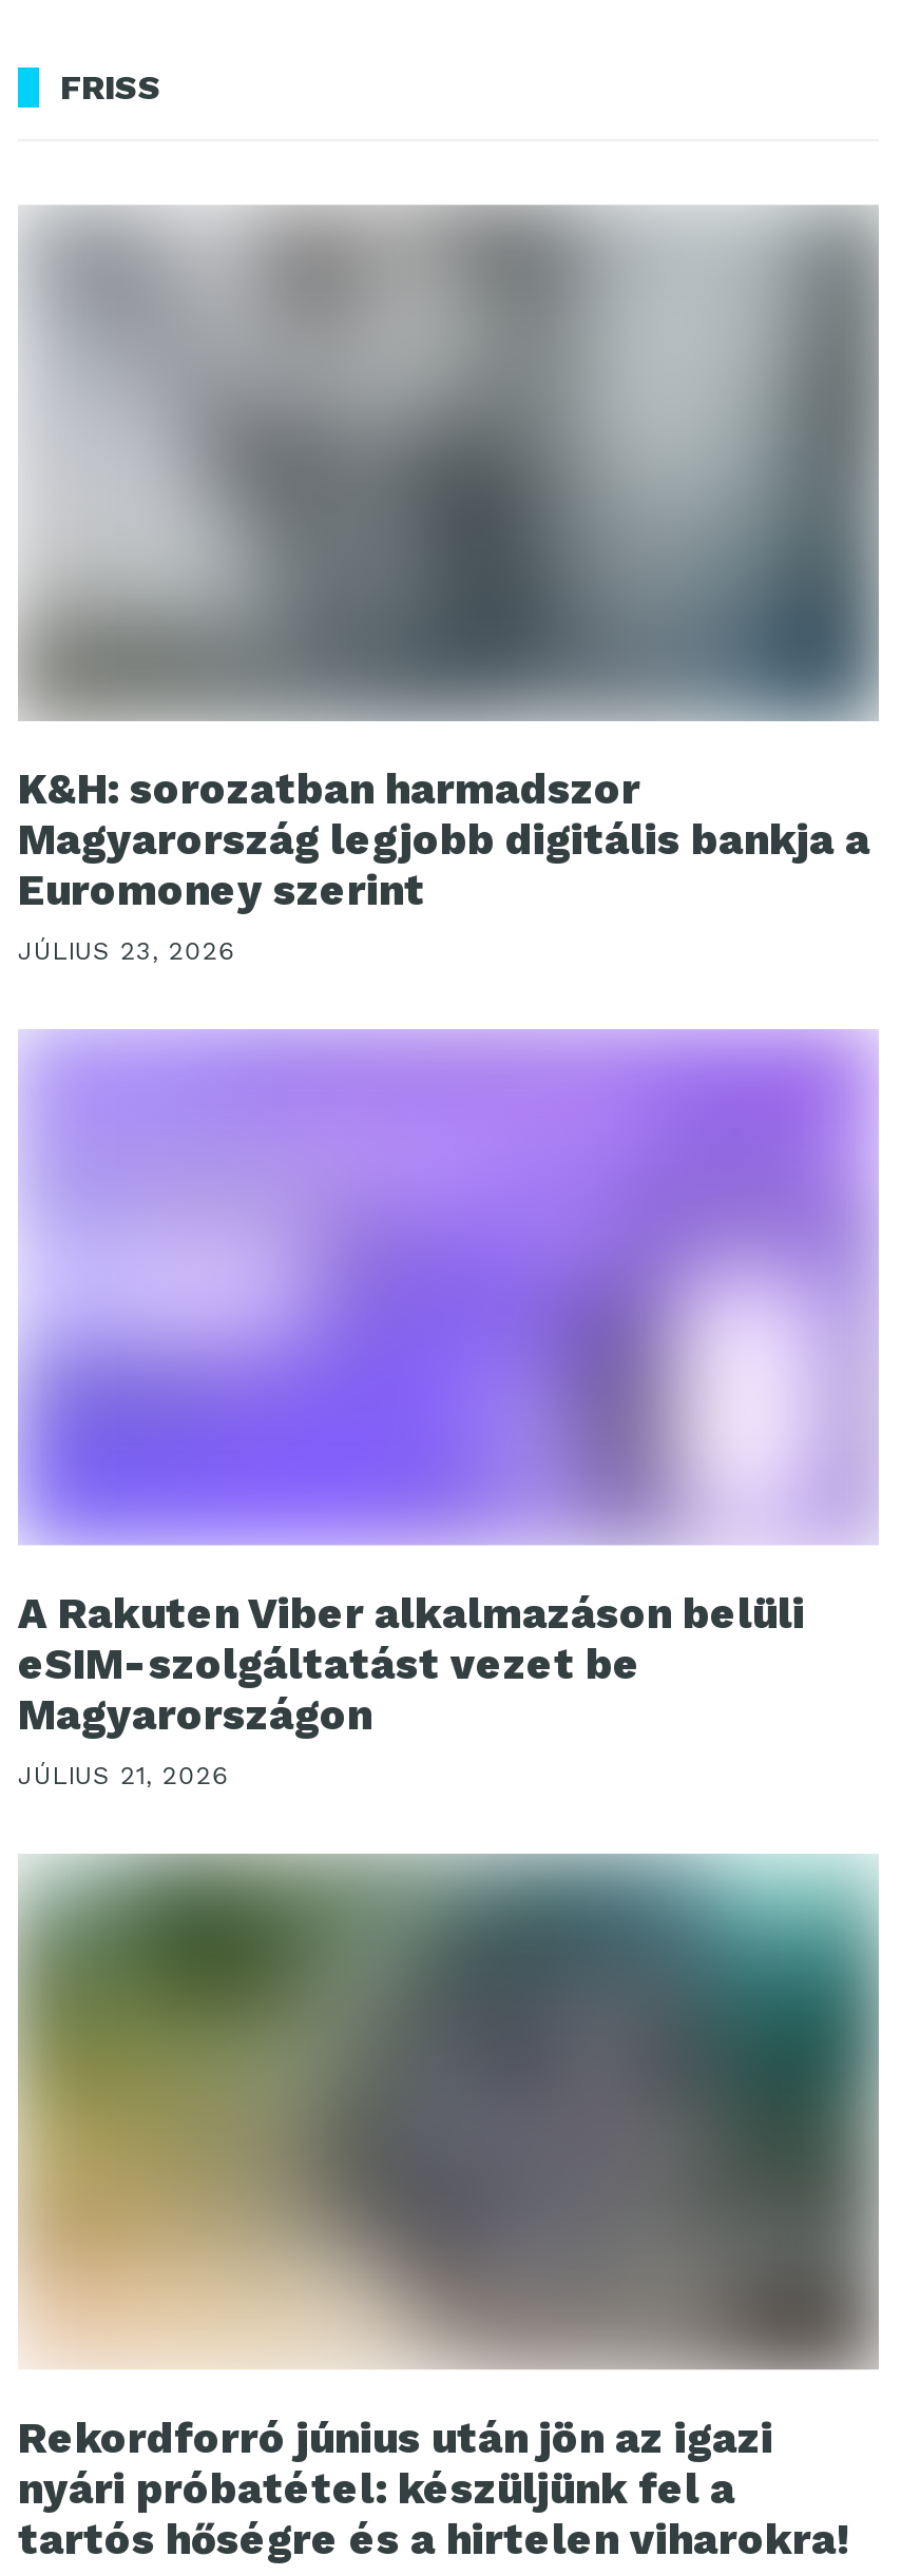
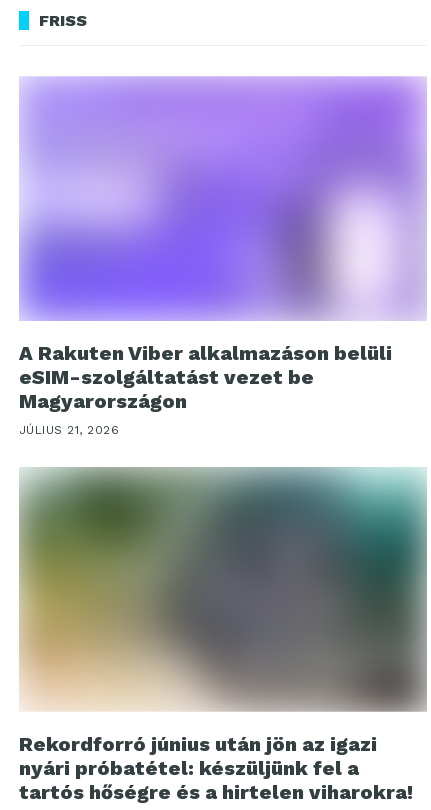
[18,205,881,966] [image] | K&H: sorozatban harmadszor | Magyarország legjobb digitális bankja a | Euromoney szerint | JÚLIUS 23, 2026 -> none

